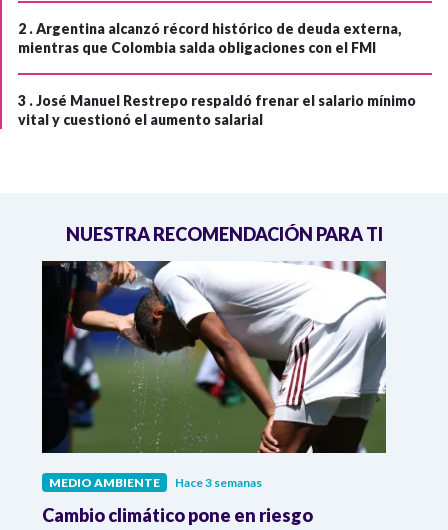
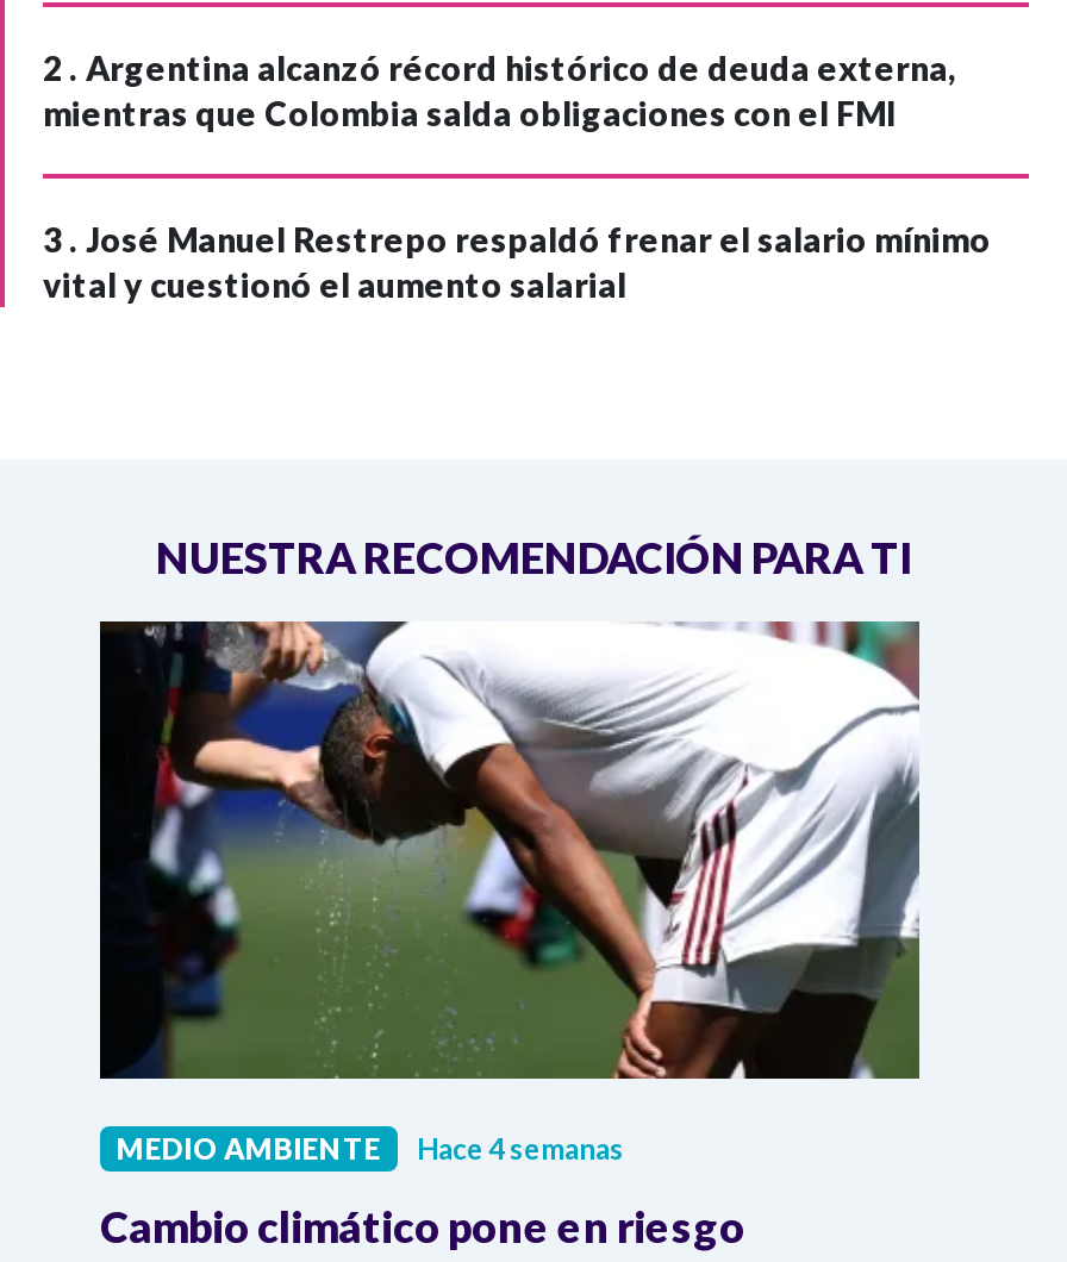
[49,475,262,490] MEDIO AMBIENTE Hace 3 semanas -> [117,1132,624,1168] MEDIO AMBIENTE Hace 4 semanas

